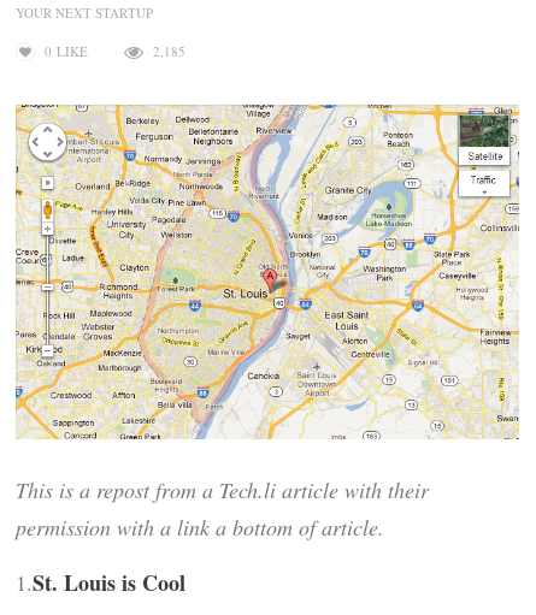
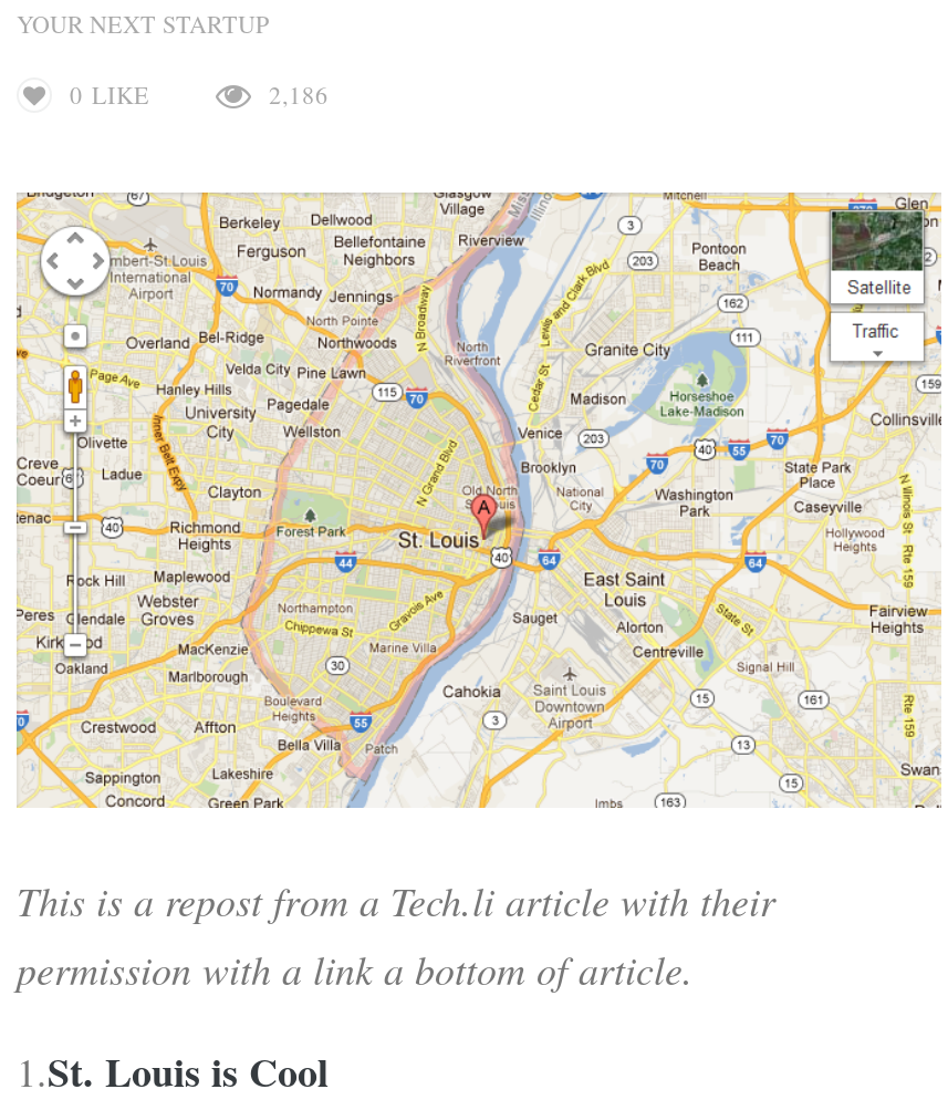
[149,42,185,60] 2,185 -> [262,77,329,110] 2,186

